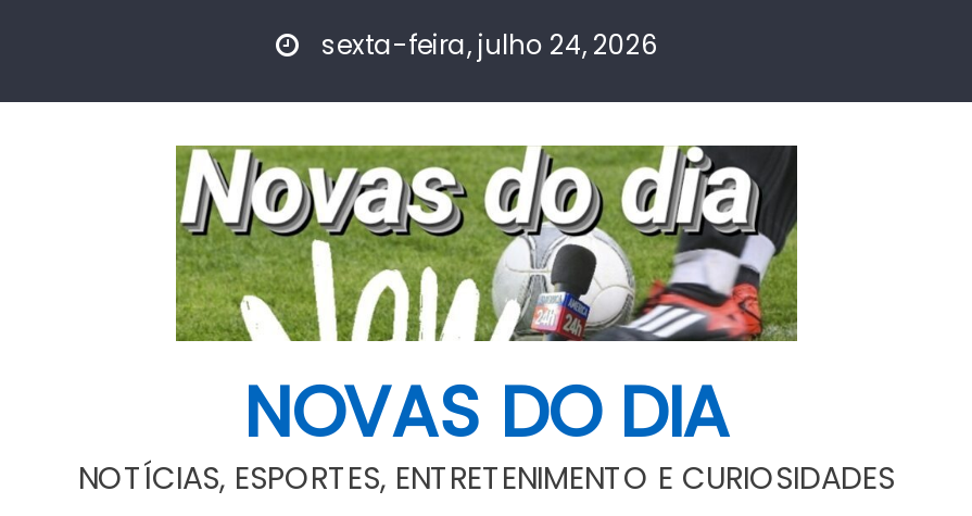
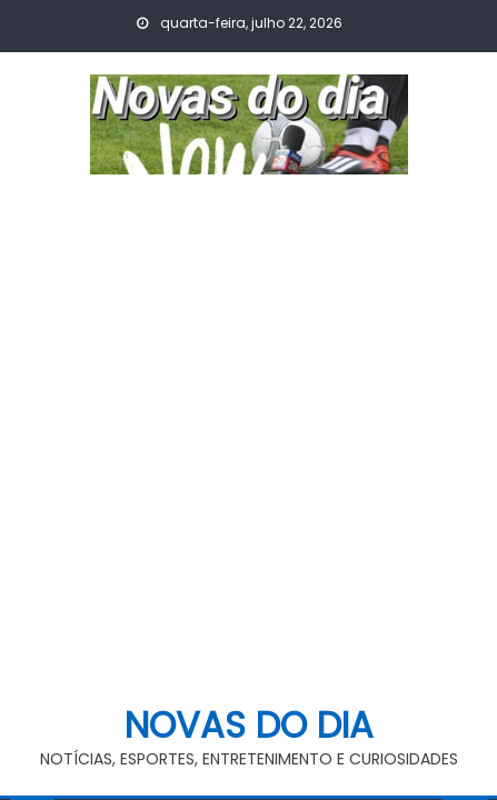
[315,26,658,63] sexta-feira, julho 24, 2026 -> [156,13,342,32] quarta-feira, julho 22, 2026

